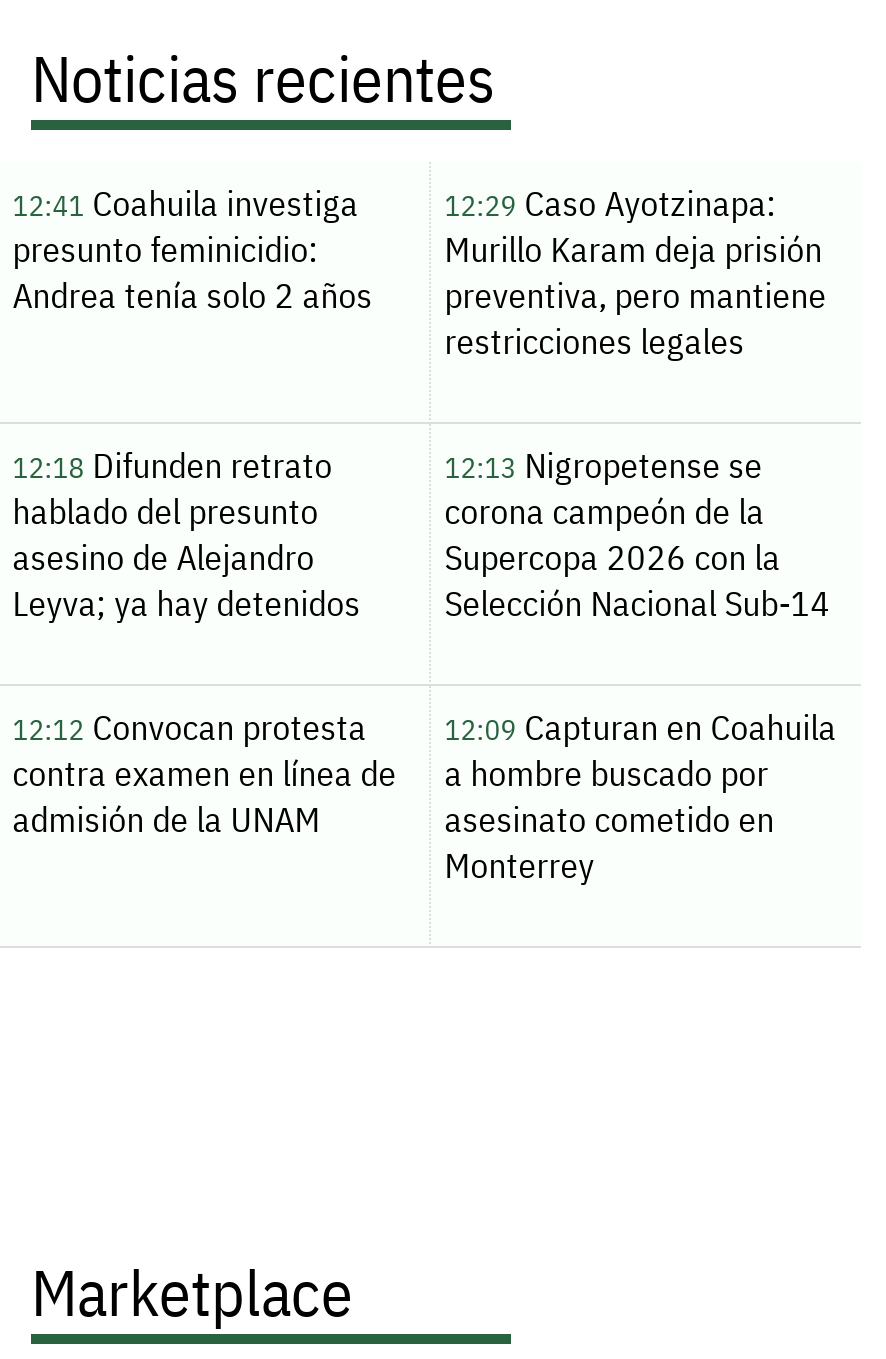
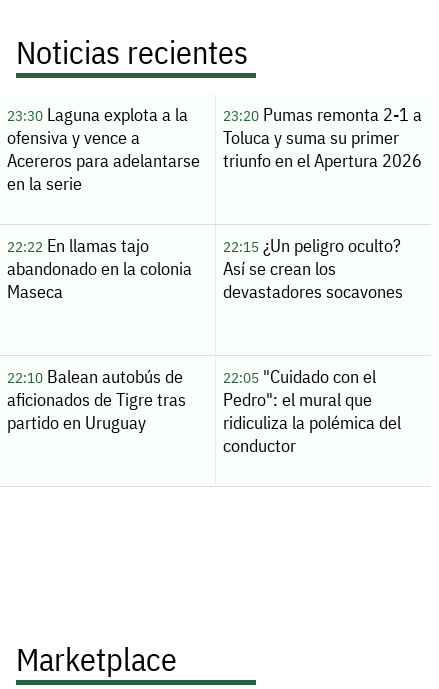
[12,180,372,318] 12:41 Coahuila investiga | presunto feminicidio: | Andrea tenía solo 2 años -> [7,103,200,195] 23:30 Laguna explota a la | ofensiva y vence a | Acereros para adelantarse | en la serie
[445,180,827,364] 12:29 Caso Ayotzinapa: | Murillo Karam deja prisión | preventiva, pero mantiene | restricciones legales -> [223,103,422,172] 23:20 Pumas remonta 2-1 a | Toluca y suma su primer | triunfo en el Apertura 2026
[12,442,360,626] 12:18 Difunden retrato | hablado del presunto | asesino de Alejandro | Leyva; ya hay detenidos -> [7,234,192,303] 22:22 En llamas tajo | abandonado en la colonia | Maseca
[445,442,831,626] 12:13 Nigropetense se | corona campeón de la | Supercopa 2026 con la | Selección Nacional Sub-14 -> [223,234,403,303] 22:15 ¿Un peligro oculto? | Así se crean los | devastadores socavones
[12,703,396,841] 12:12 Convocan protesta | contra examen en línea de | admisión de la UNAM -> [7,365,186,434] 22:10 Balean autobús de | aficionados de Tigre tras | partido en Uruguay
[445,703,837,887] 12:09 Capturan en Coahuila | a hombre buscado por | asesinato cometido en | Monterrey -> [223,365,401,457] 22:05 "Cuidado con el | Pedro": el mural que | ridiculiza la polémica del | conductor

